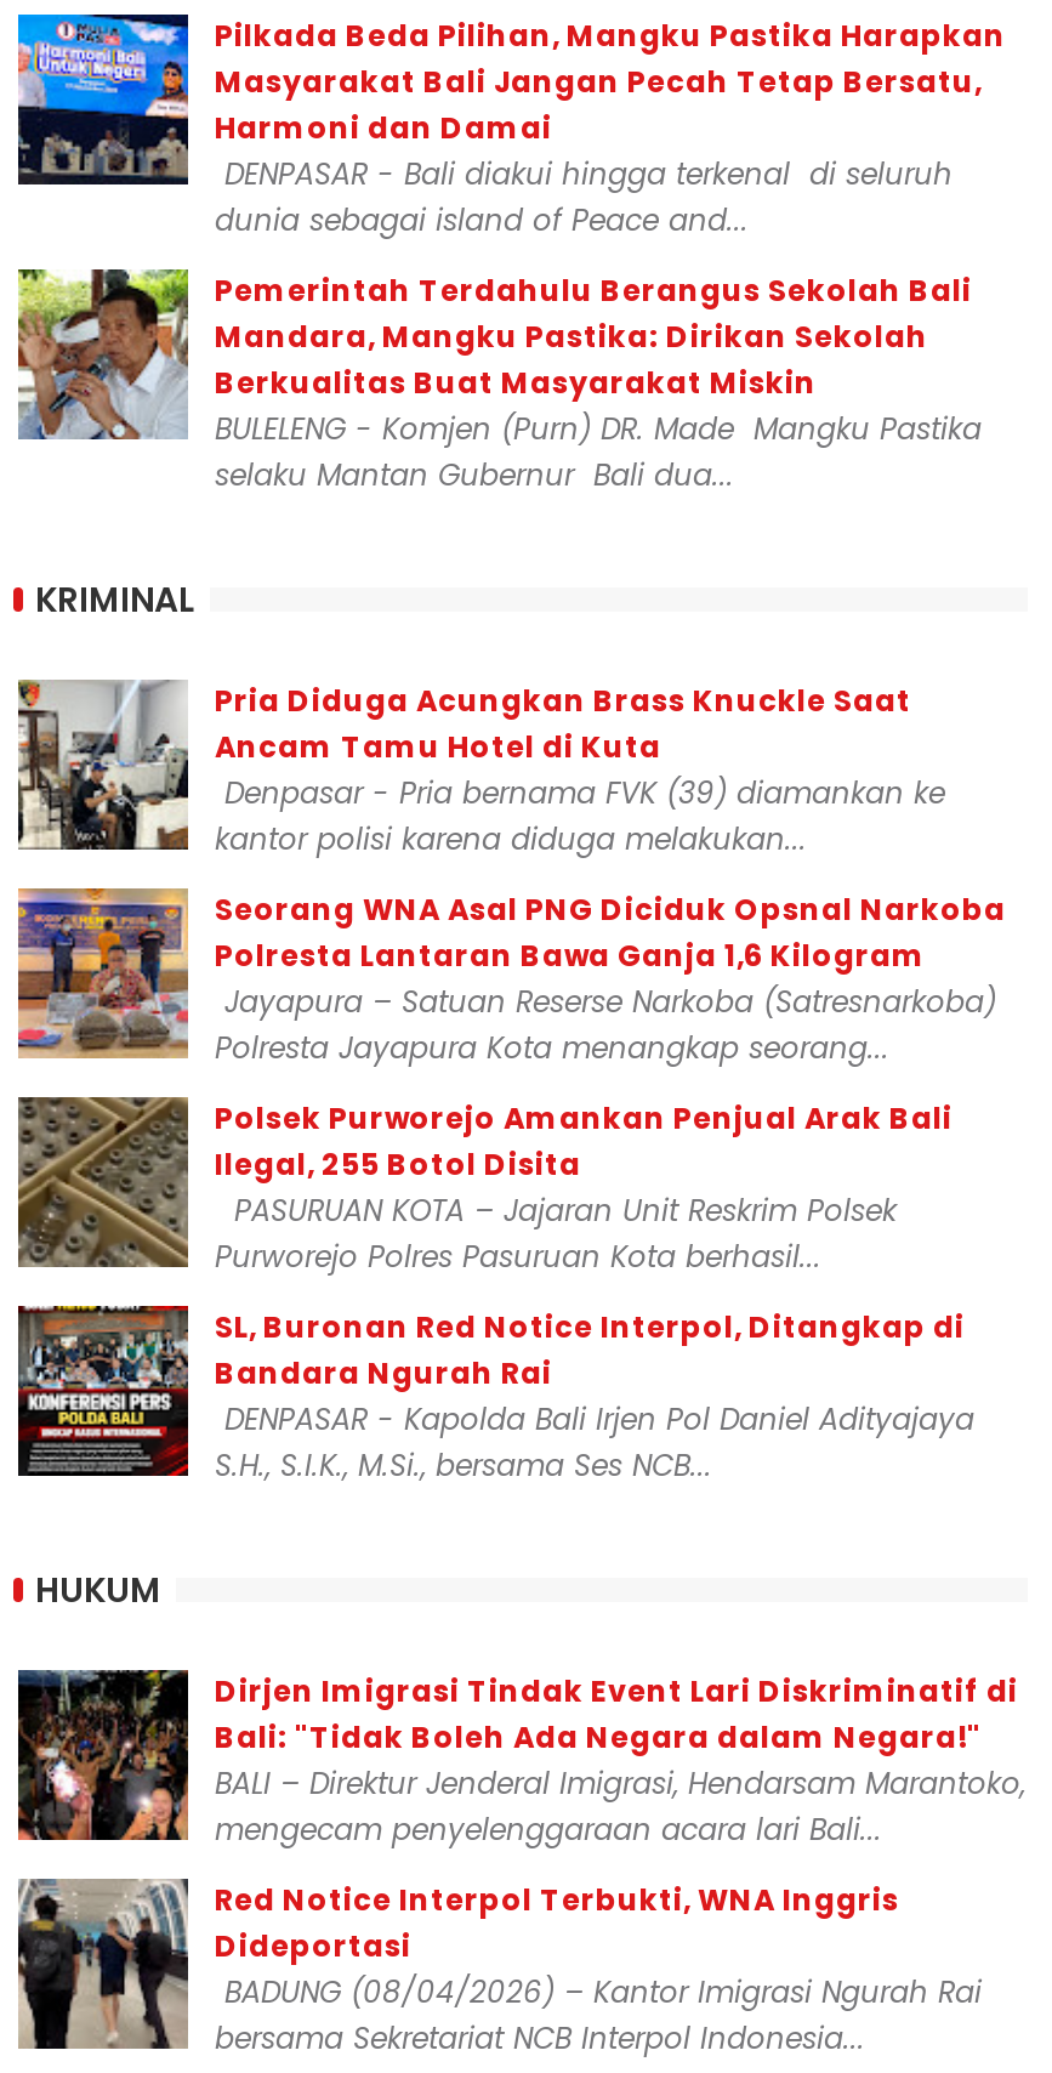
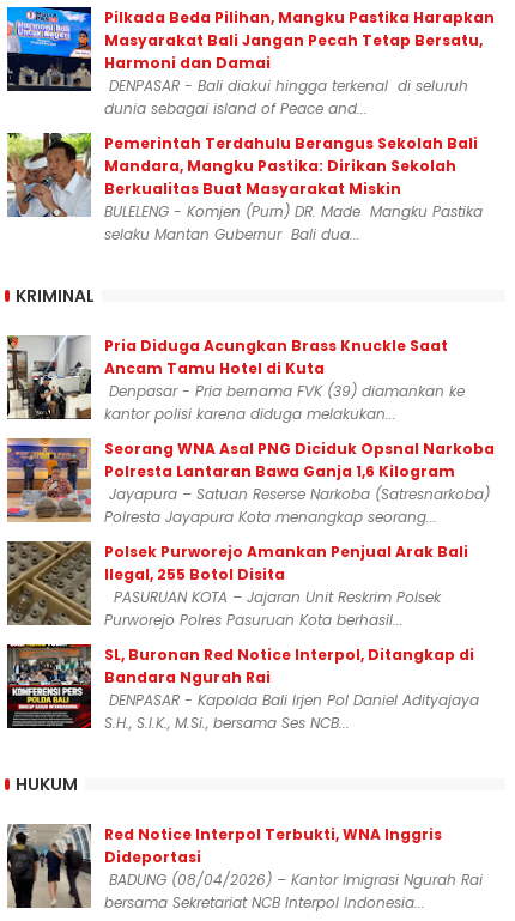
[16,1668,1025,1850] [image] | Dirjen Imigrasi Tindak Event Lari Diskriminatif di | Bali: "Tidak Boleh Ada Negara dalam Negara!" | BALI – Direktur Jenderal Imigrasi, Hendarsam Marantoko, | mengecam penyelenggaraan acara lari Bali... -> none

